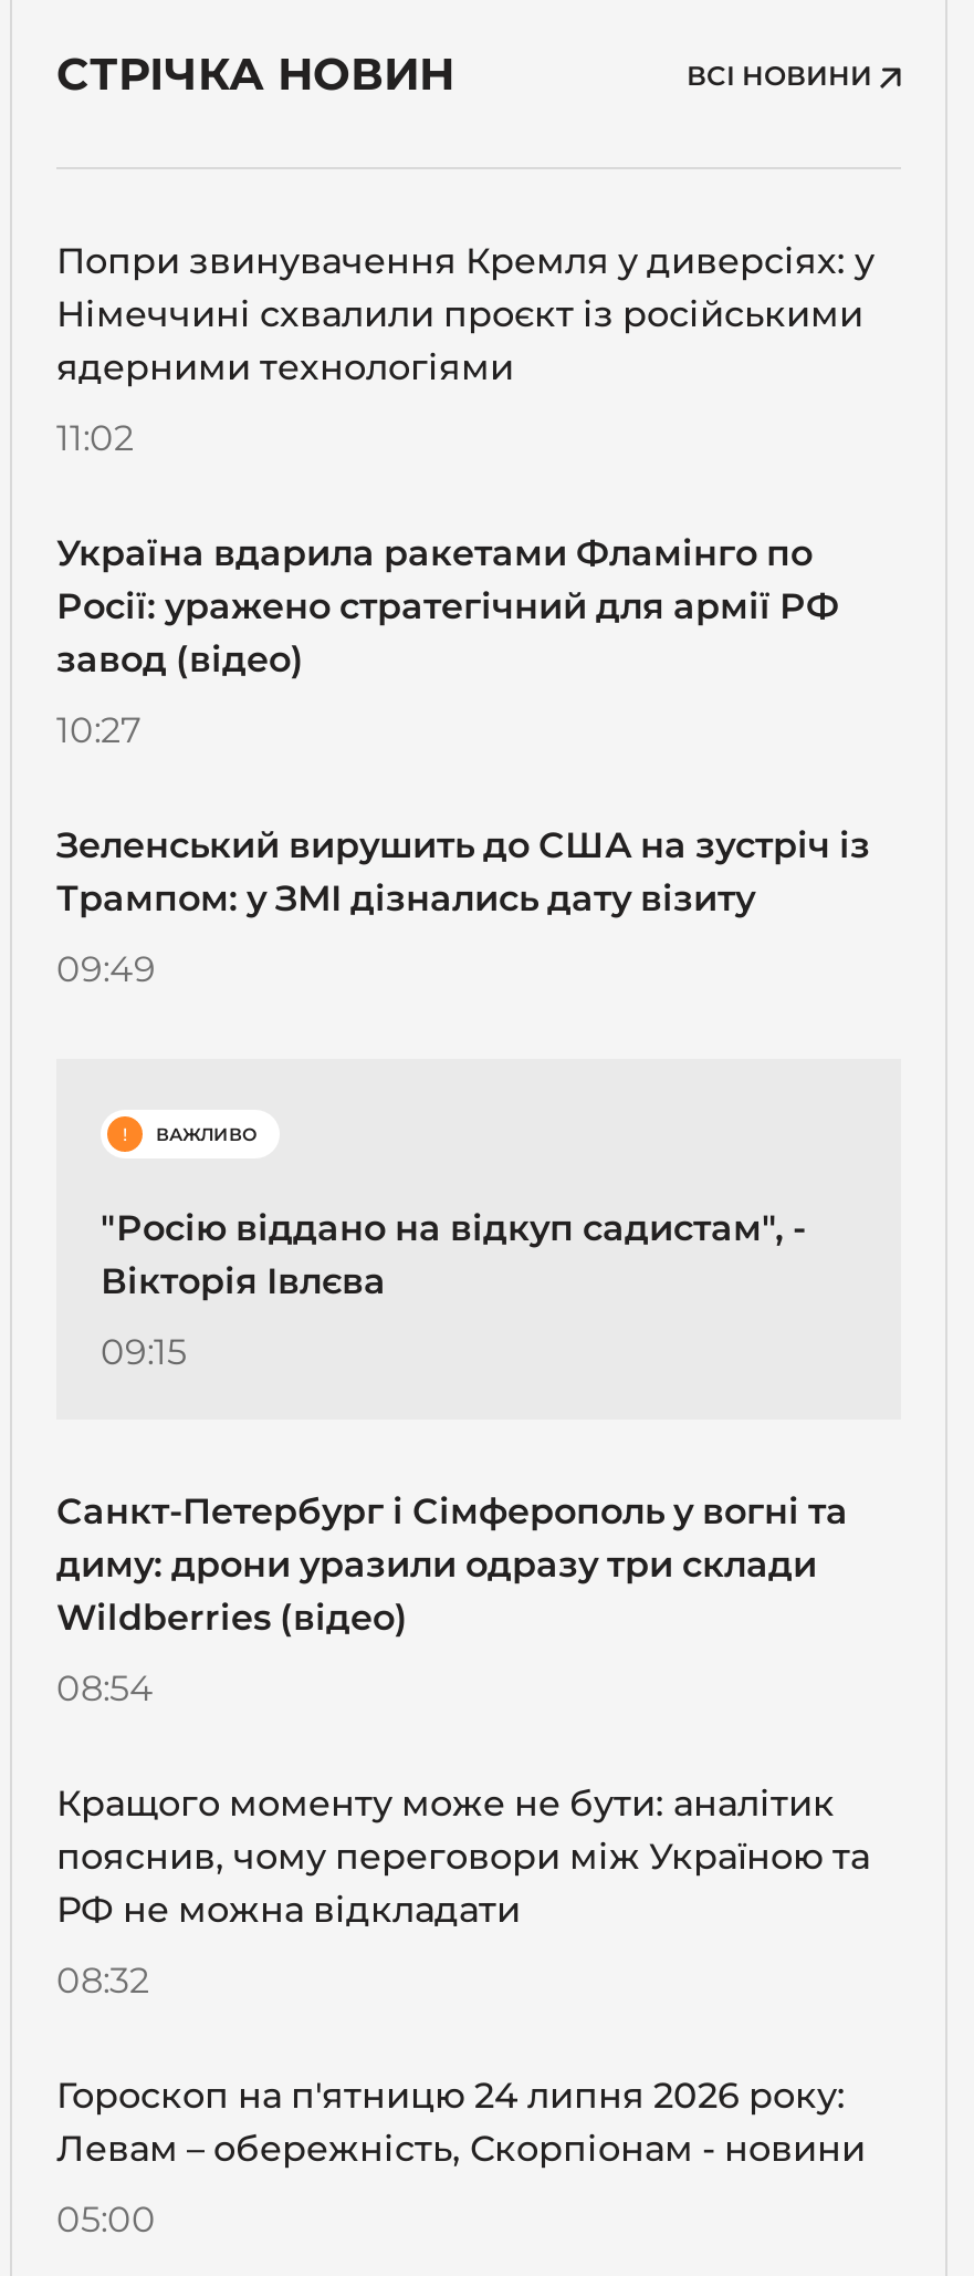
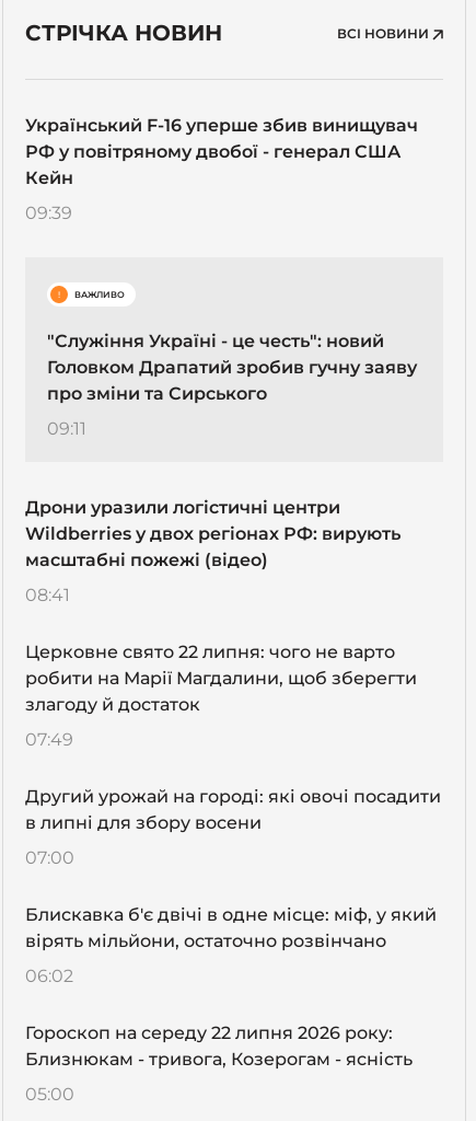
[56,241,874,991] Попри звинувачення Кремля у диверсіях: у | Німеччині схвалили проєкт із російськими | ядерними технологіями | 11:02 | Україна вдарила ракетами Фламінго по | Росії: уражено стратегічний для армії РФ | завод (відео) | 10:27 | Зеленський вирушить до США на зустріч із | Трампом: у ЗМІ дізнались дату візиту | 09:49 -> [25,115,418,224] Український F-16 уперше збив винищувач | РФ у повітряному двобої - генерал США | Кейн | 09:39
moved [156,1124,258,1146] -> [74,289,125,300]: ВАЖЛИВО
[101,1208,806,1374] "Росію віддано на відкуп садистам", - | Вікторія Івлєва | 09:15 -> [47,331,417,439] "Служіння Україні - це честь": новий | Головком Драпатий зробив гучну заяву | про зміни та Сирського | 09:11
[56,1491,870,2171] Санкт-Петербург і Сімферополь у вогні та | диму: дрони уразили одразу три склади | Wildberries (відео) | 08:54 | Кращого моменту може не бути: аналітик | пояснив, чому переговори між Україною та | РФ не можна відкладати | 08:32 | Гороскоп на п'ятницю 24 липня 2026 року: | Левам – обережність, Скорпіонам - новини -> [25,497,441,1070] Дрони уразили логістичні центри | Wildberries у двох регіонах РФ: вирують | масштабні пожежі (відео) | 08:41 | Церковне свято 22 липня: чого не варто | робити на Марії Магдалини, щоб зберегти | злагоду й достаток | 07:49 | Другий урожай на городі: які овочі посадити | в липні для збору восени | 07:00 | Блискавка б'є двічі в одне місце: міф, у який | вірять мільйони, остаточно розвінчано | 06:02 | Гороскоп на середу 22 липня 2026 року: | Близнюкам - тривога, Козерогам - ясність

